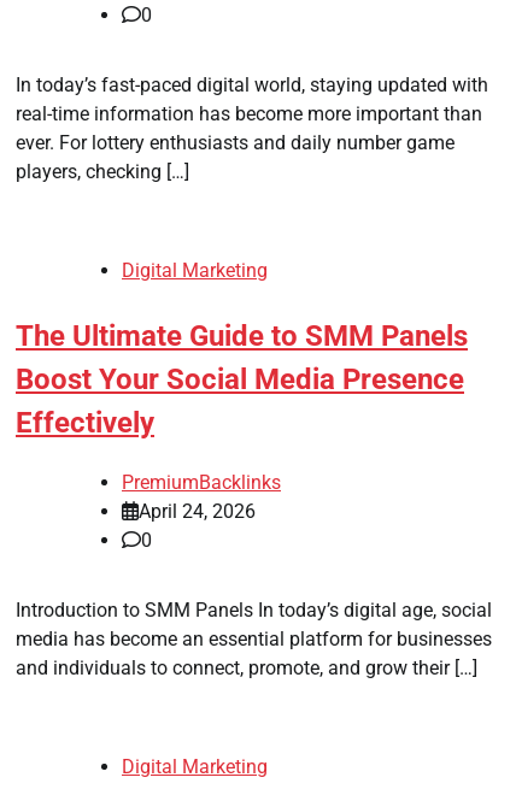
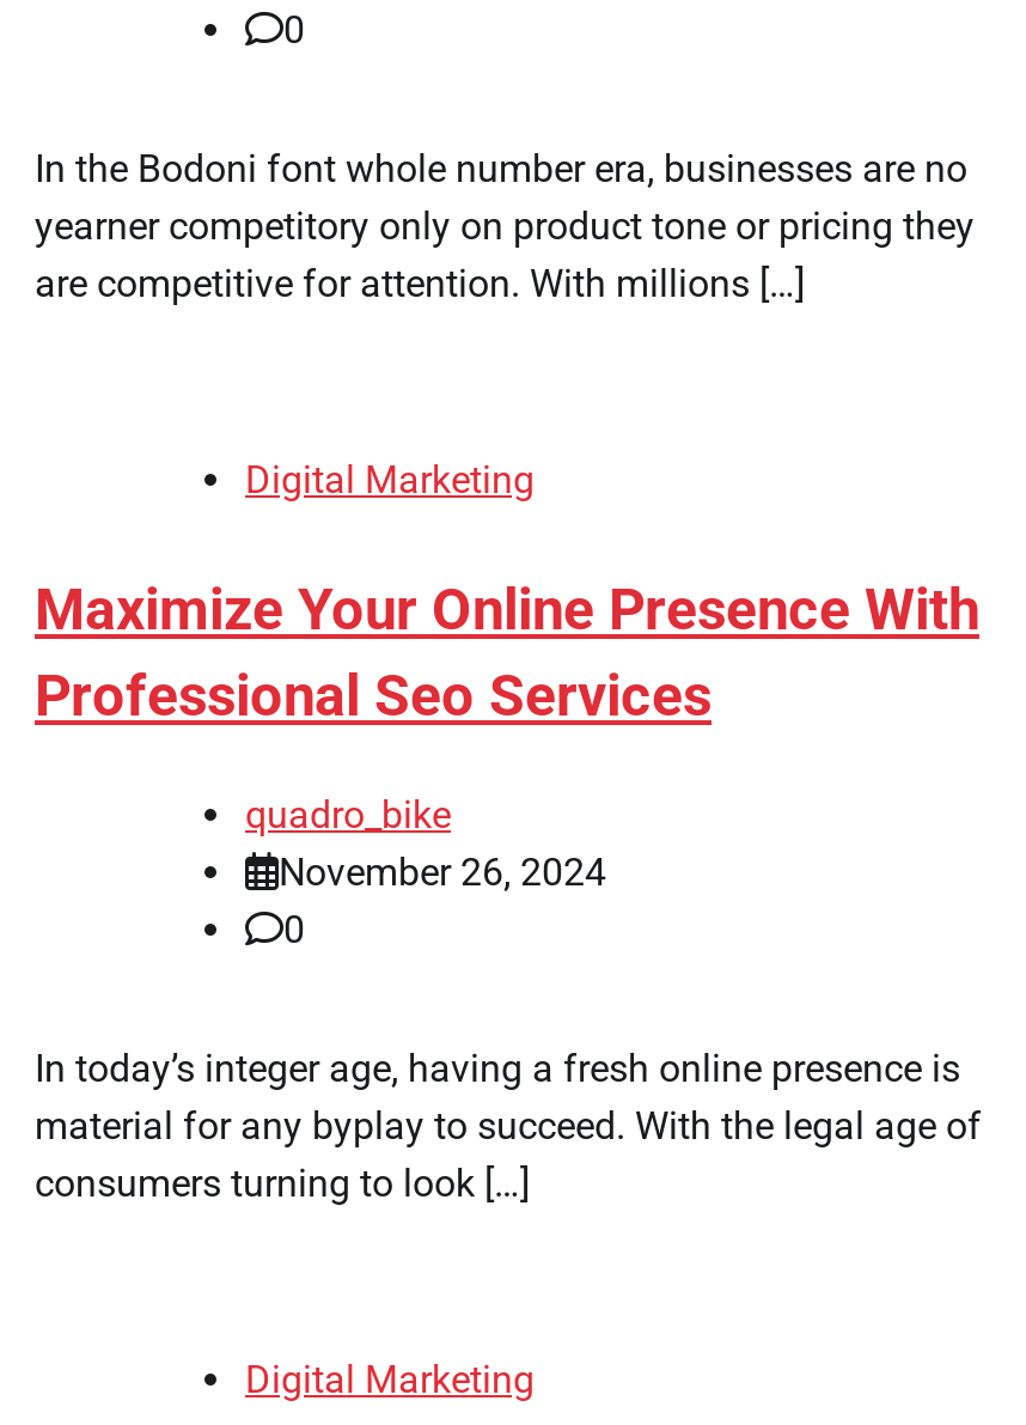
[16,73,488,183] In today’s fast-paced digital world, staying updated with | real-time information has become more important than | ever. For lottery enthusiasts and daily number game | players, checking […] -> [35,145,975,305] In the Bodoni font whole number era, businesses are no | yearner competitory only on product tone or pricing they | are competitive for attention. With millions […]
[16,319,468,439] The Ultimate Guide to SMM Panels | Boost Your Social Media Presence | Effectively -> [35,576,979,729] Maximize Your Online Presence With | Professional Seo Services
[122,470,281,522] PremiumBacklinks | April 24, 2026 -> [245,791,606,894] quadro_bike | November 26, 2024
[16,598,492,679] Introduction to SMM Panels In today’s digital age, social | media has become an essential platform for businesses | and individuals to connect, promote, and grow their […] -> [35,1045,982,1205] In today’s integer age, having a fresh online presence is | material for any byplay to succeed. With the legal age of | consumers turning to look […]

